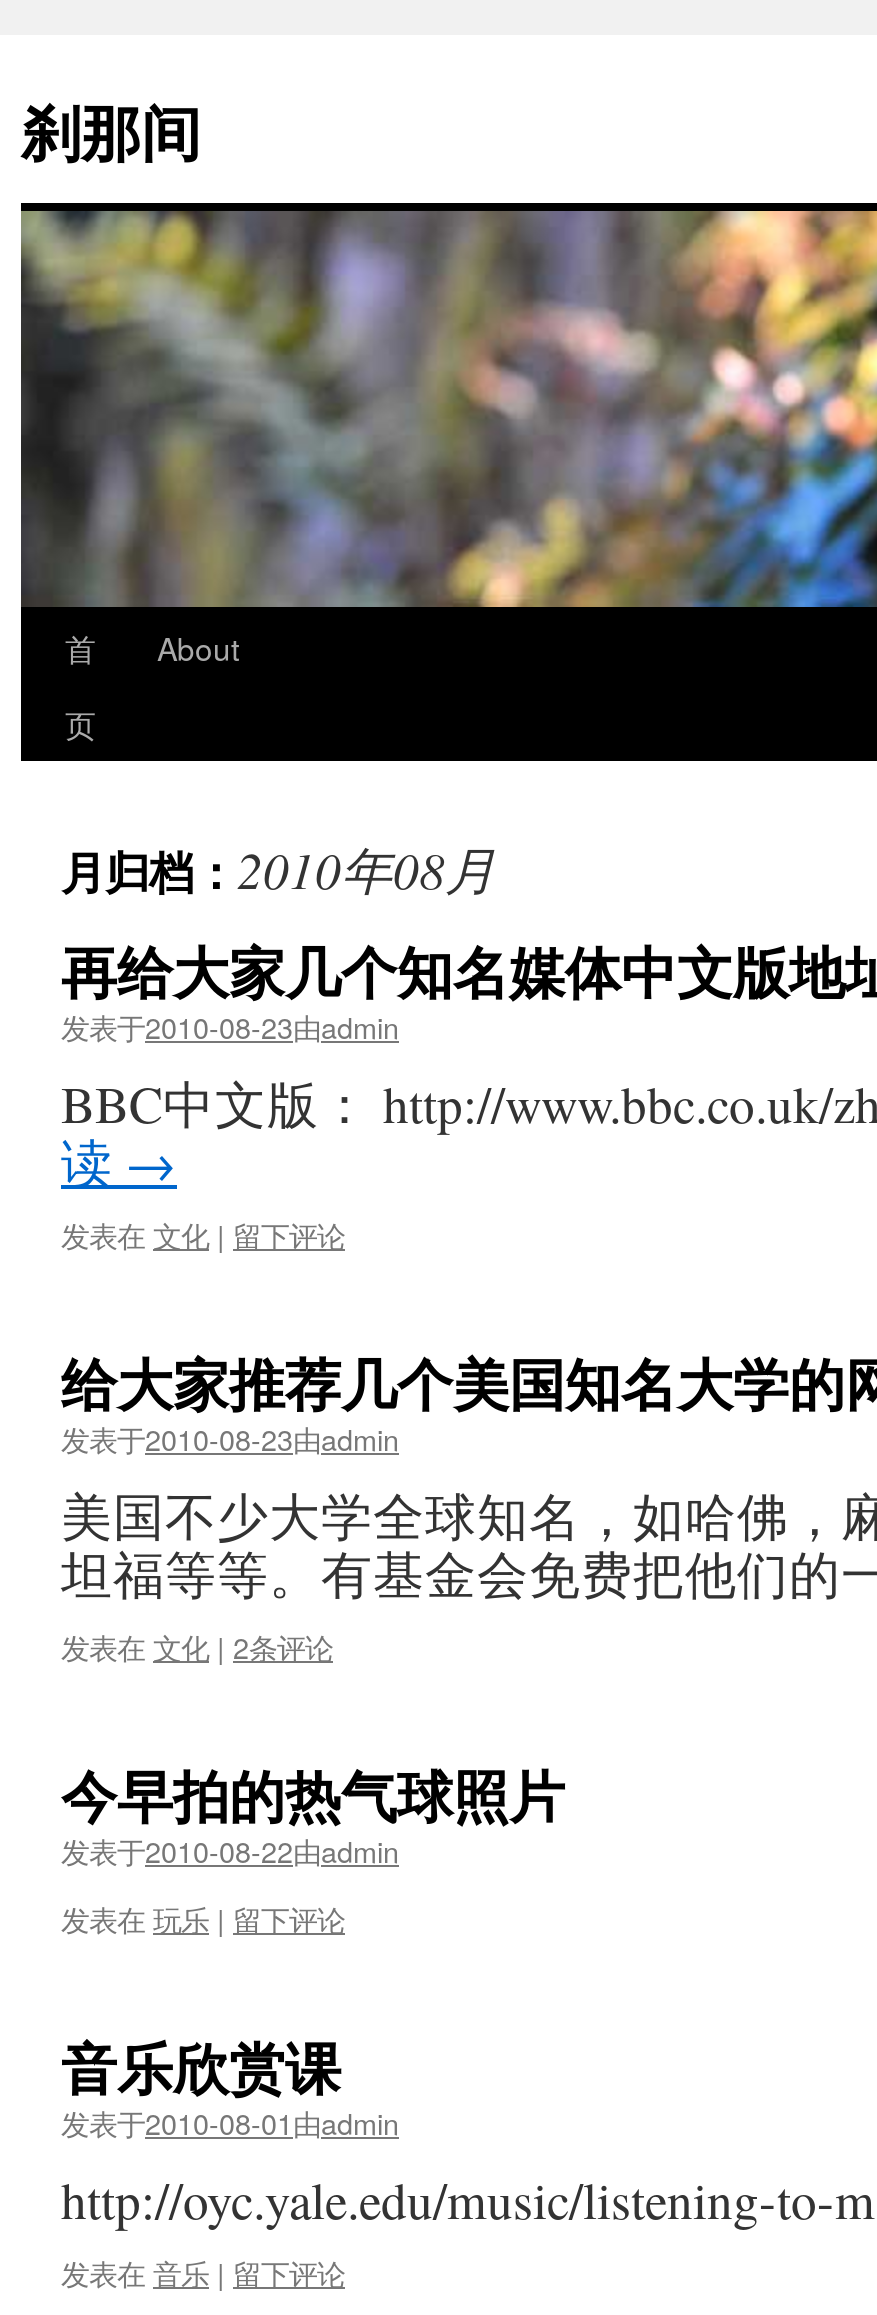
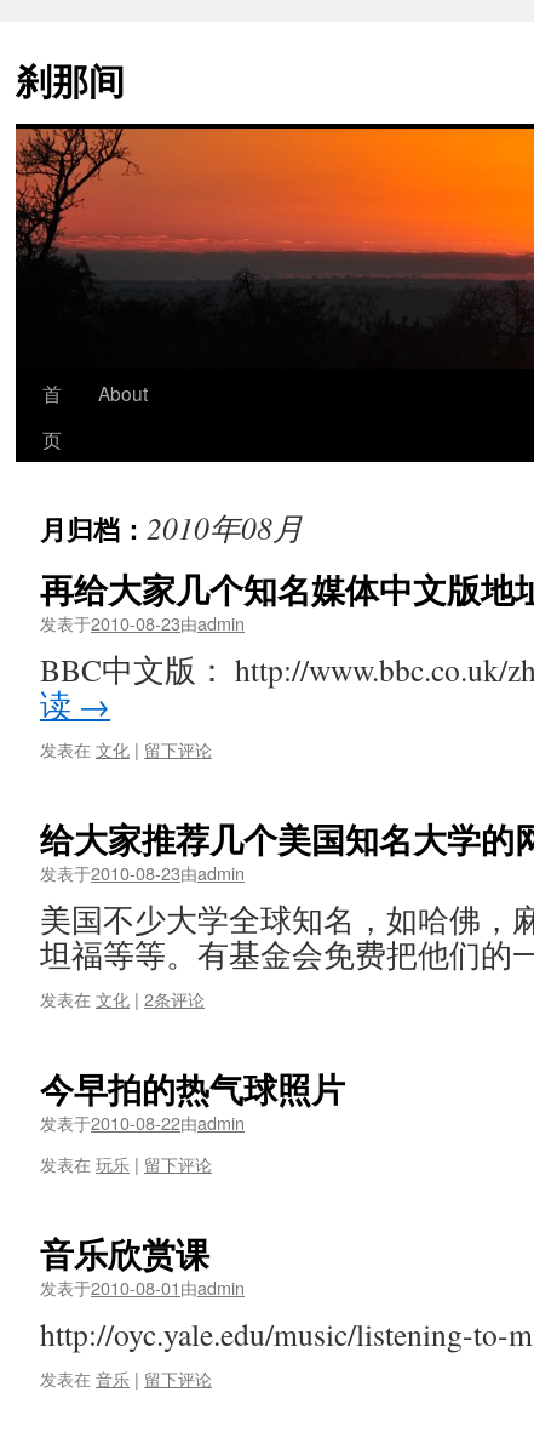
[19,209,871,609] [image] -> [15,127,530,369] [image]

